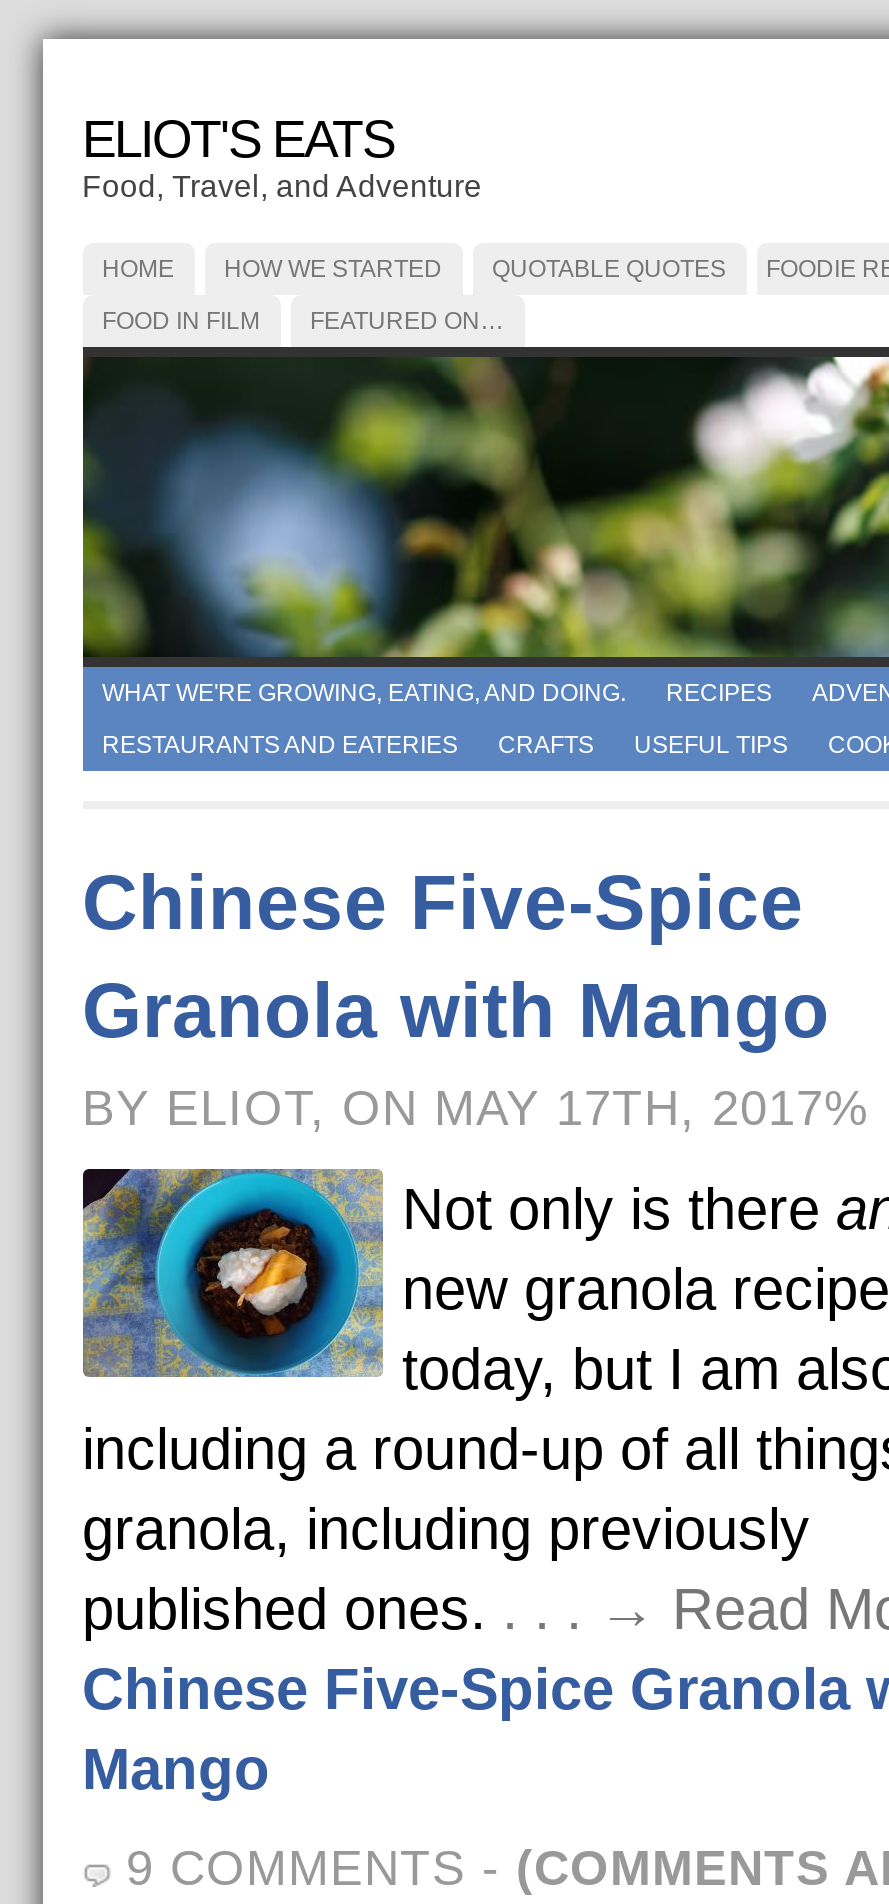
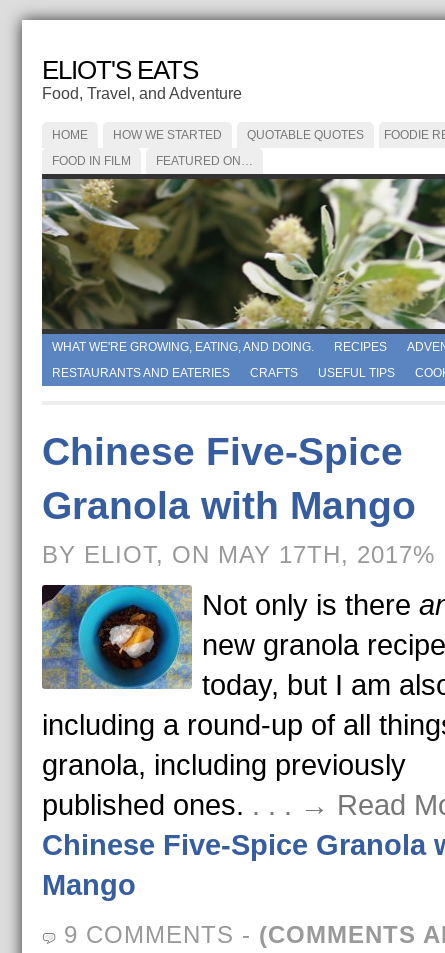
[81,355,883,659] [image] -> [41,178,442,330] [image]

